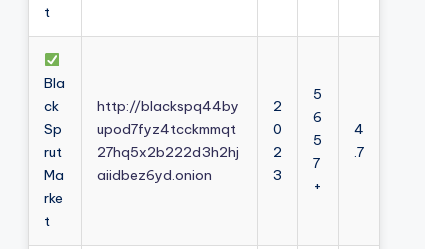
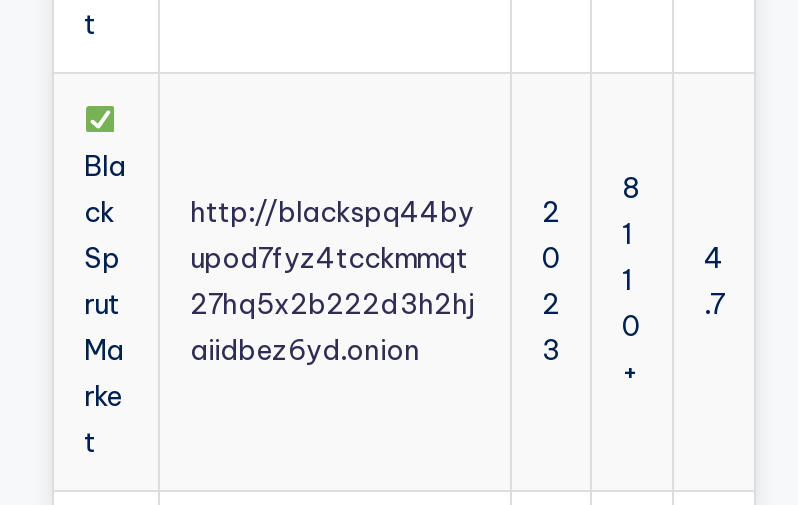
[313,85,322,103] 5 -> [622,170,640,206] 8
[313,108,322,126] 6 -> [622,216,634,252] 1
[313,131,322,149] 5 -> [622,262,634,298] 1
[313,154,320,172] 7 -> [622,308,640,344] 0

